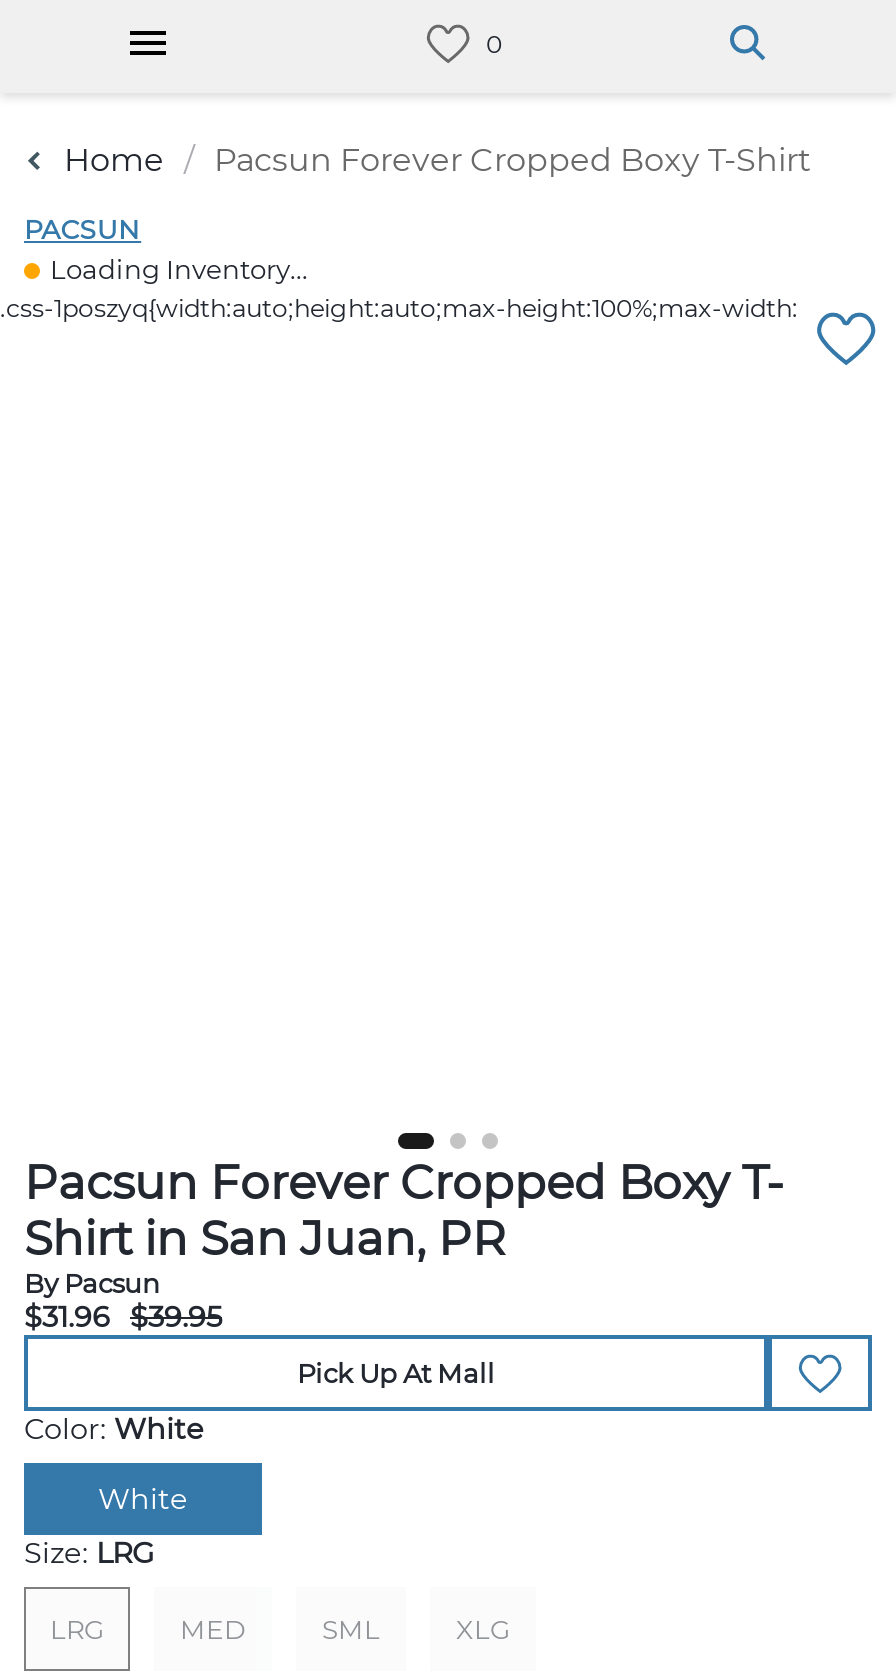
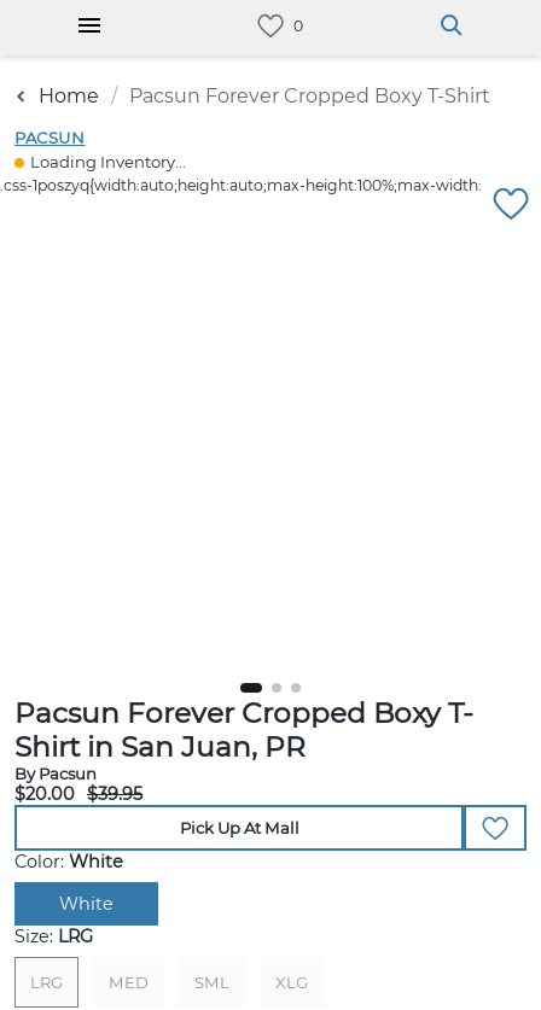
[24,1299,222,1335] $31.96 $39.95 -> [14,783,142,805] $20.00 $39.95

